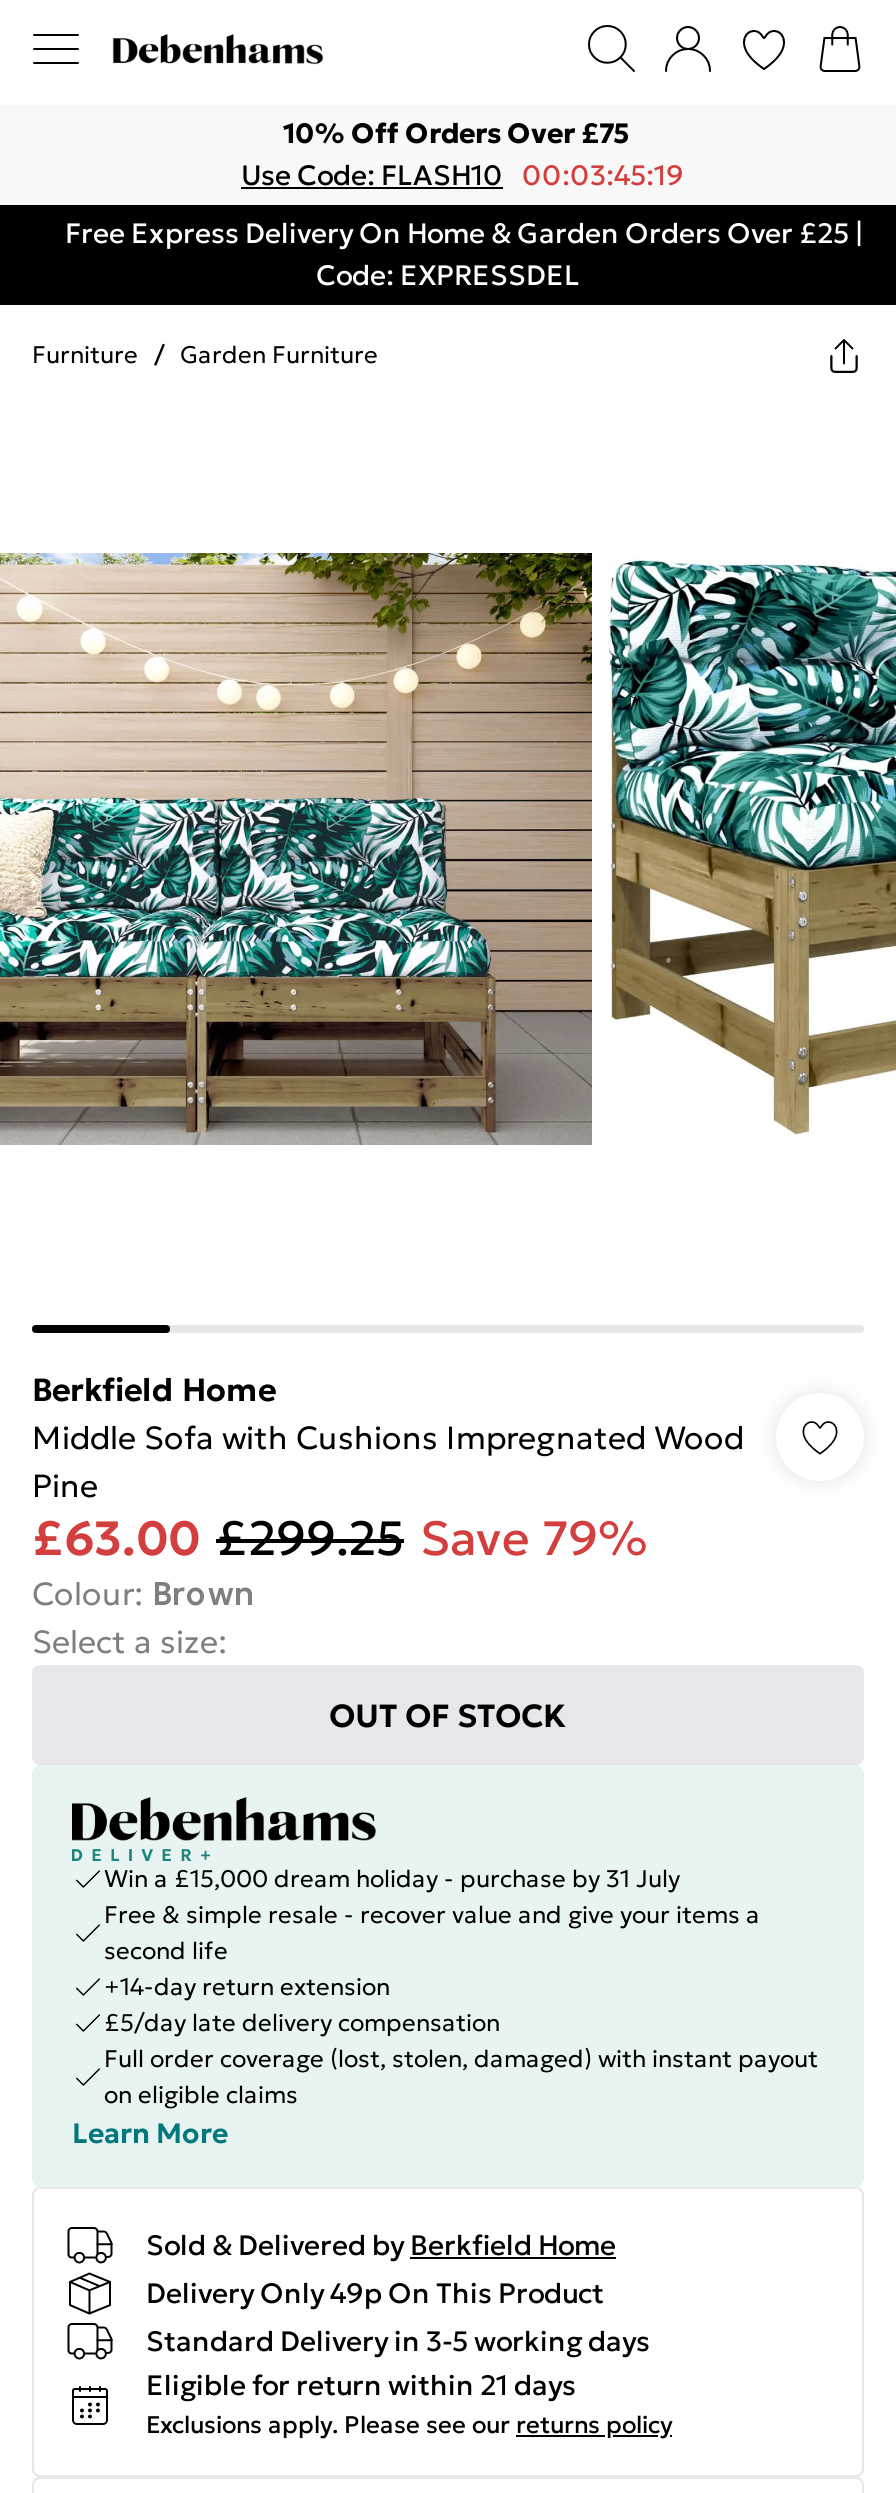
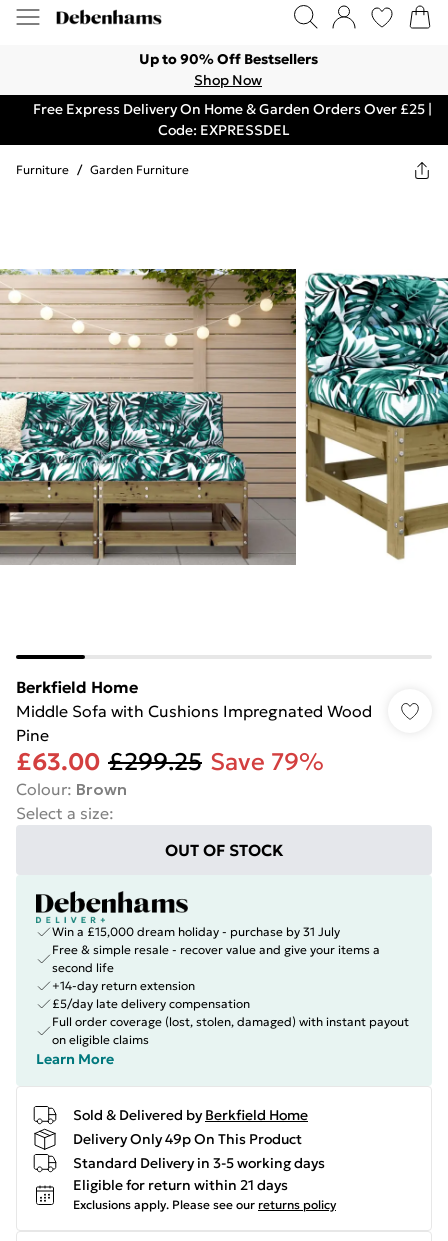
[241,115,684,193] 10% Off Orders Over £75 | Use Code: FLASH10 00:03:45:19 -> [138,50,317,89] Up to 90% Off Bestsellers | Shop Now

